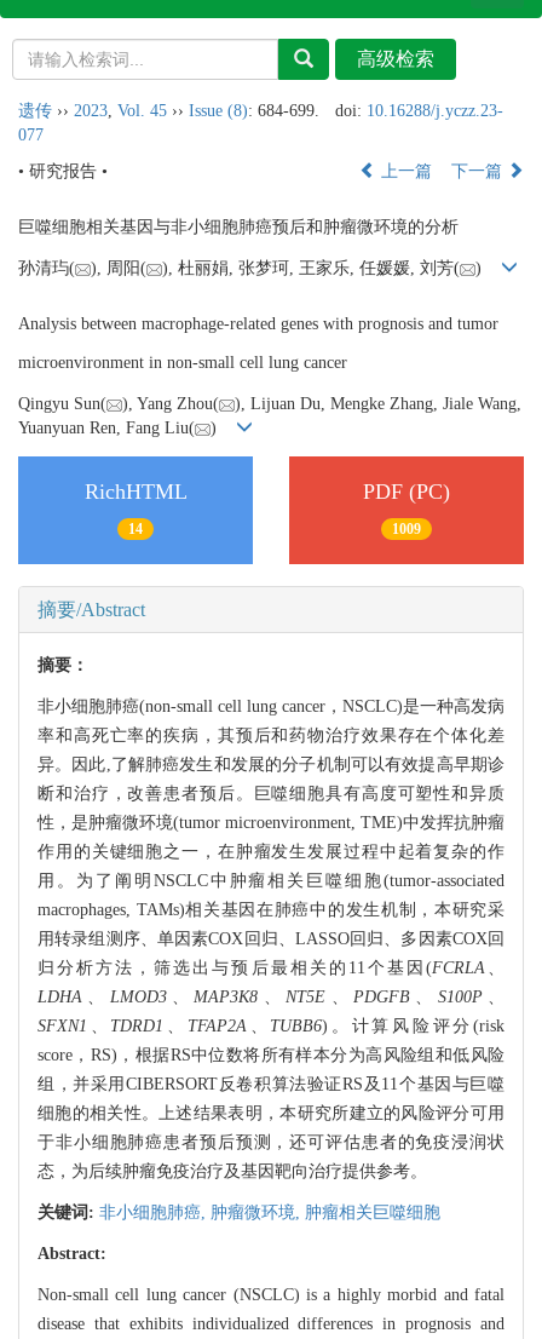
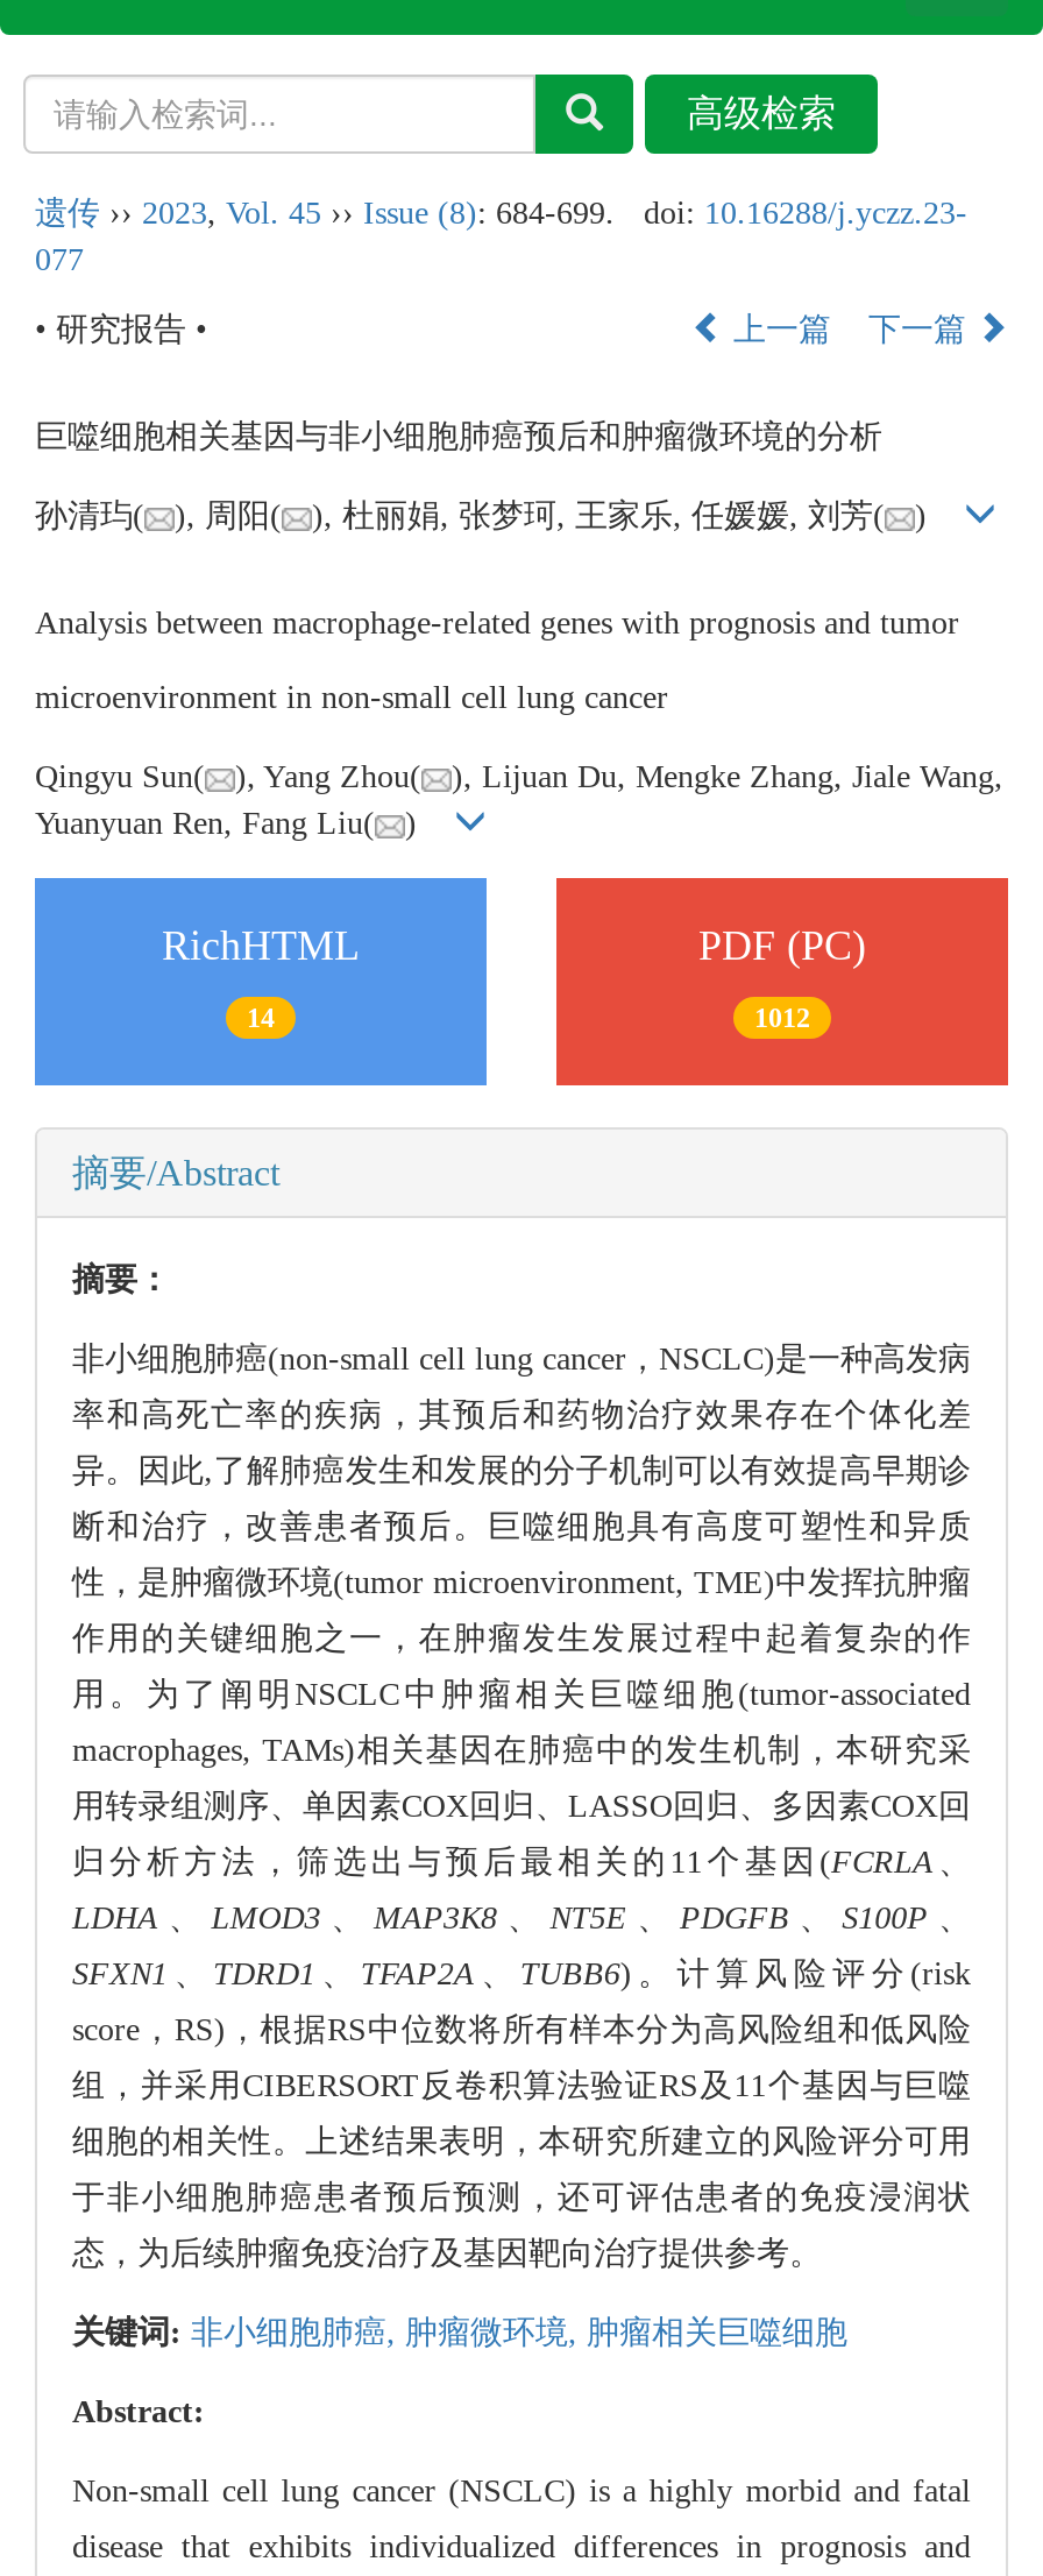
[392,520,421,537] 1009 -> [754,1001,810,1033] 1012

